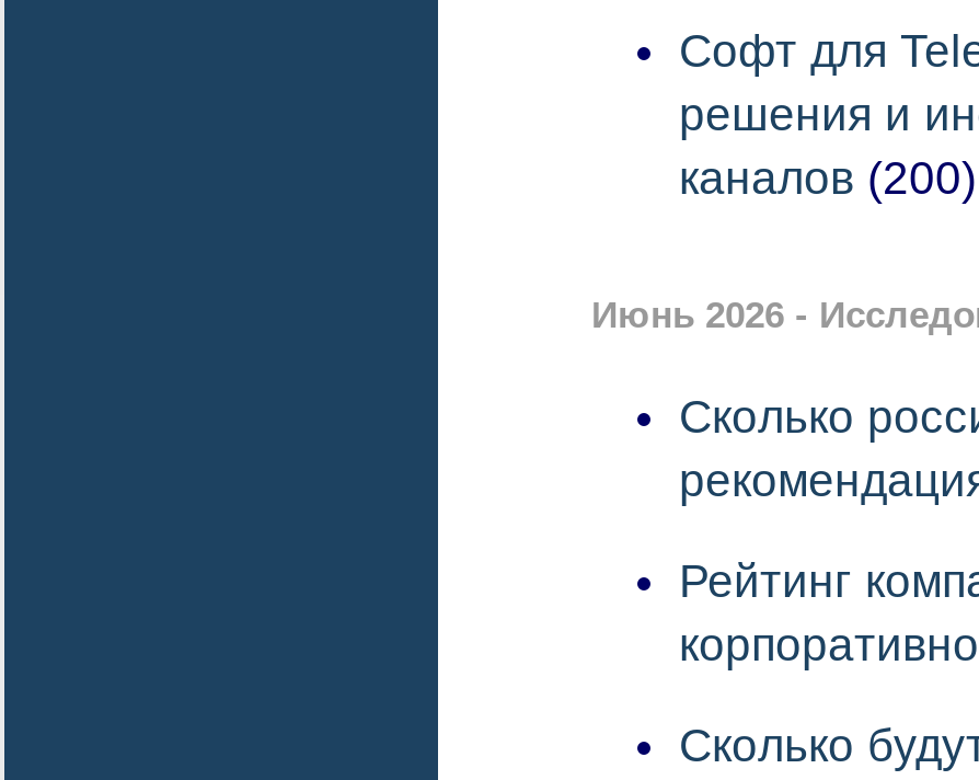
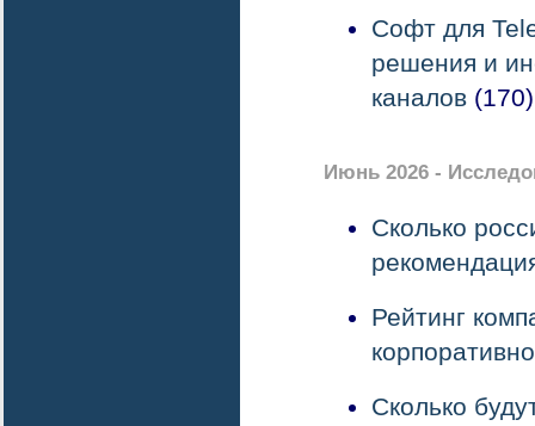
[679,152,977,203] каналов (200) -> [371,84,534,111] каналов (170)

